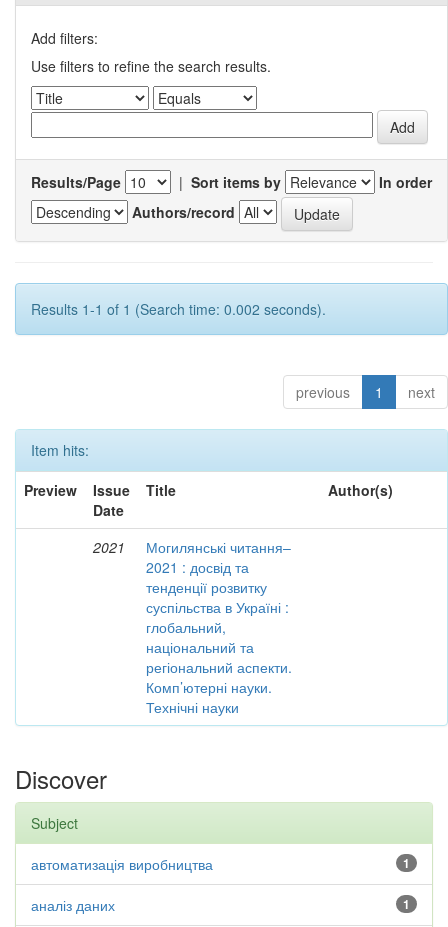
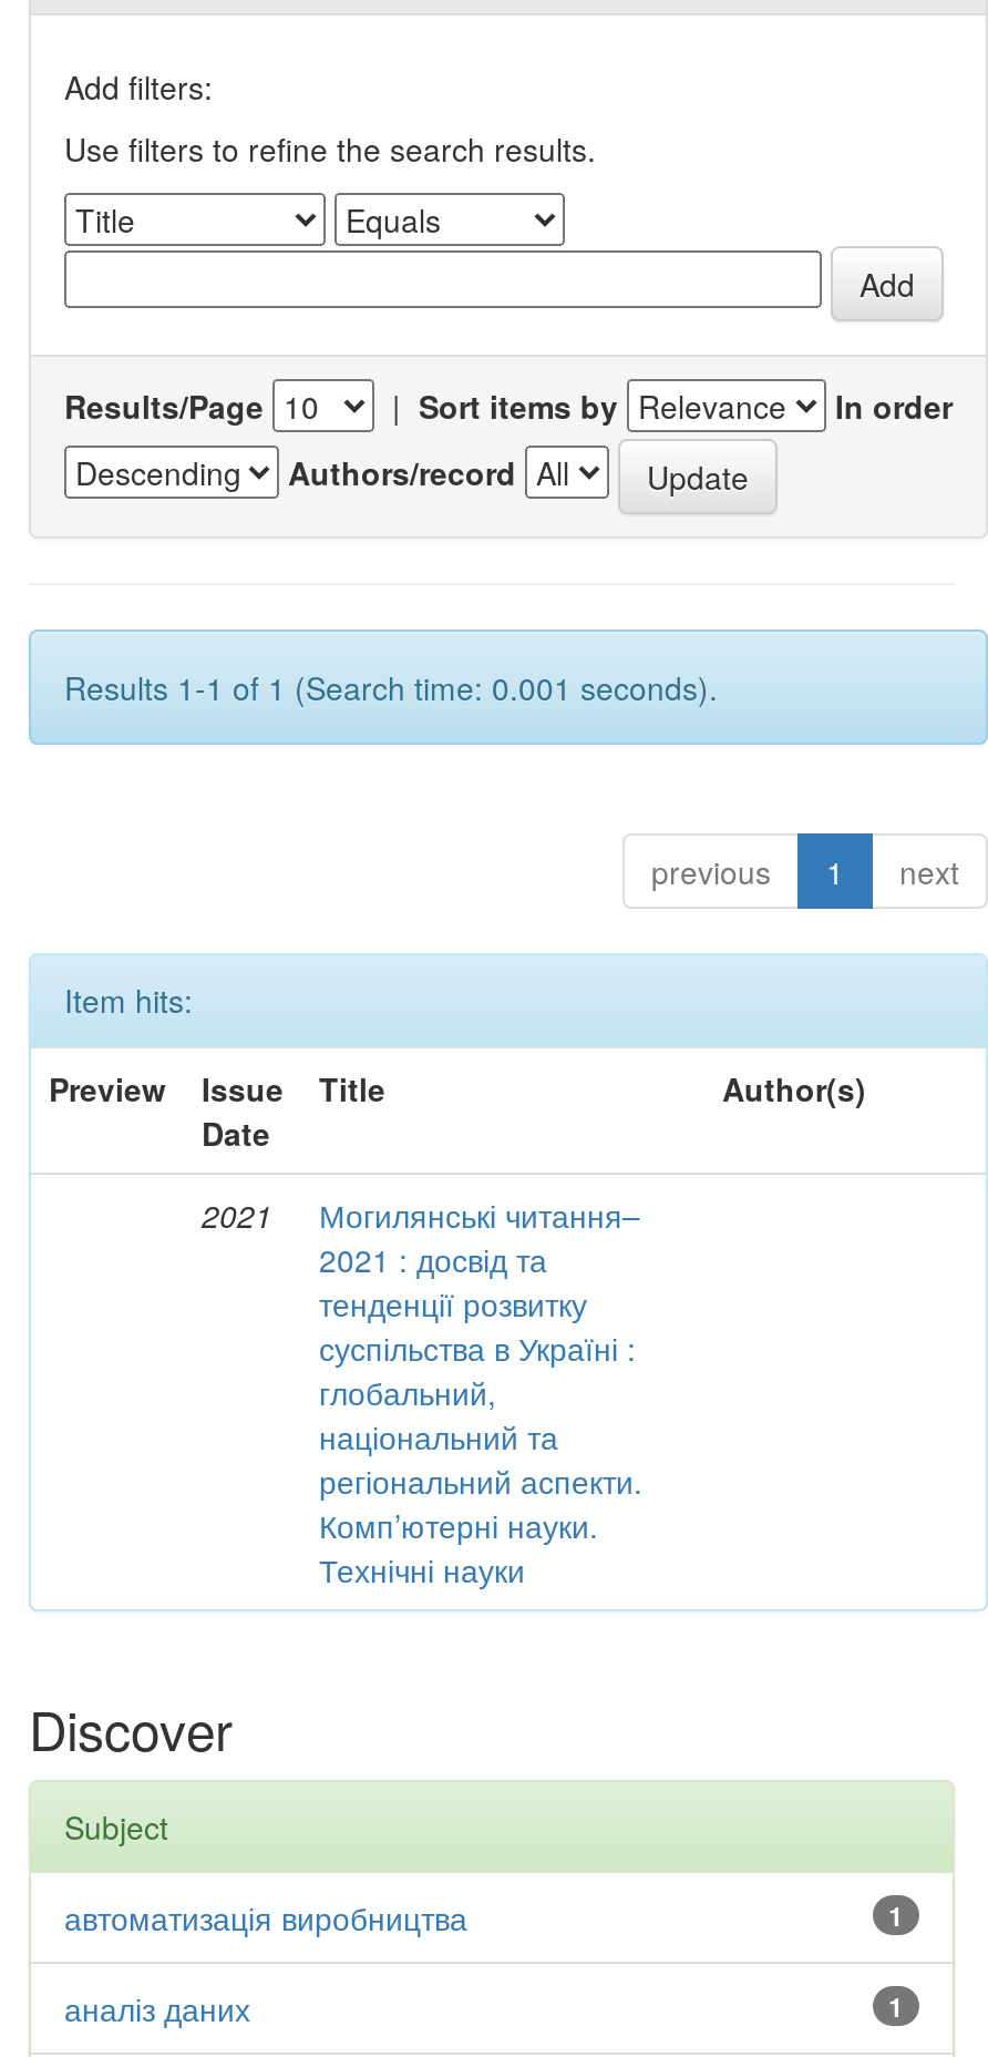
[31,299,326,319] Results 1-1 of 1 (Search time: 0.002 seconds). -> [64,665,718,709] Results 1-1 of 1 (Search time: 0.001 seconds).

